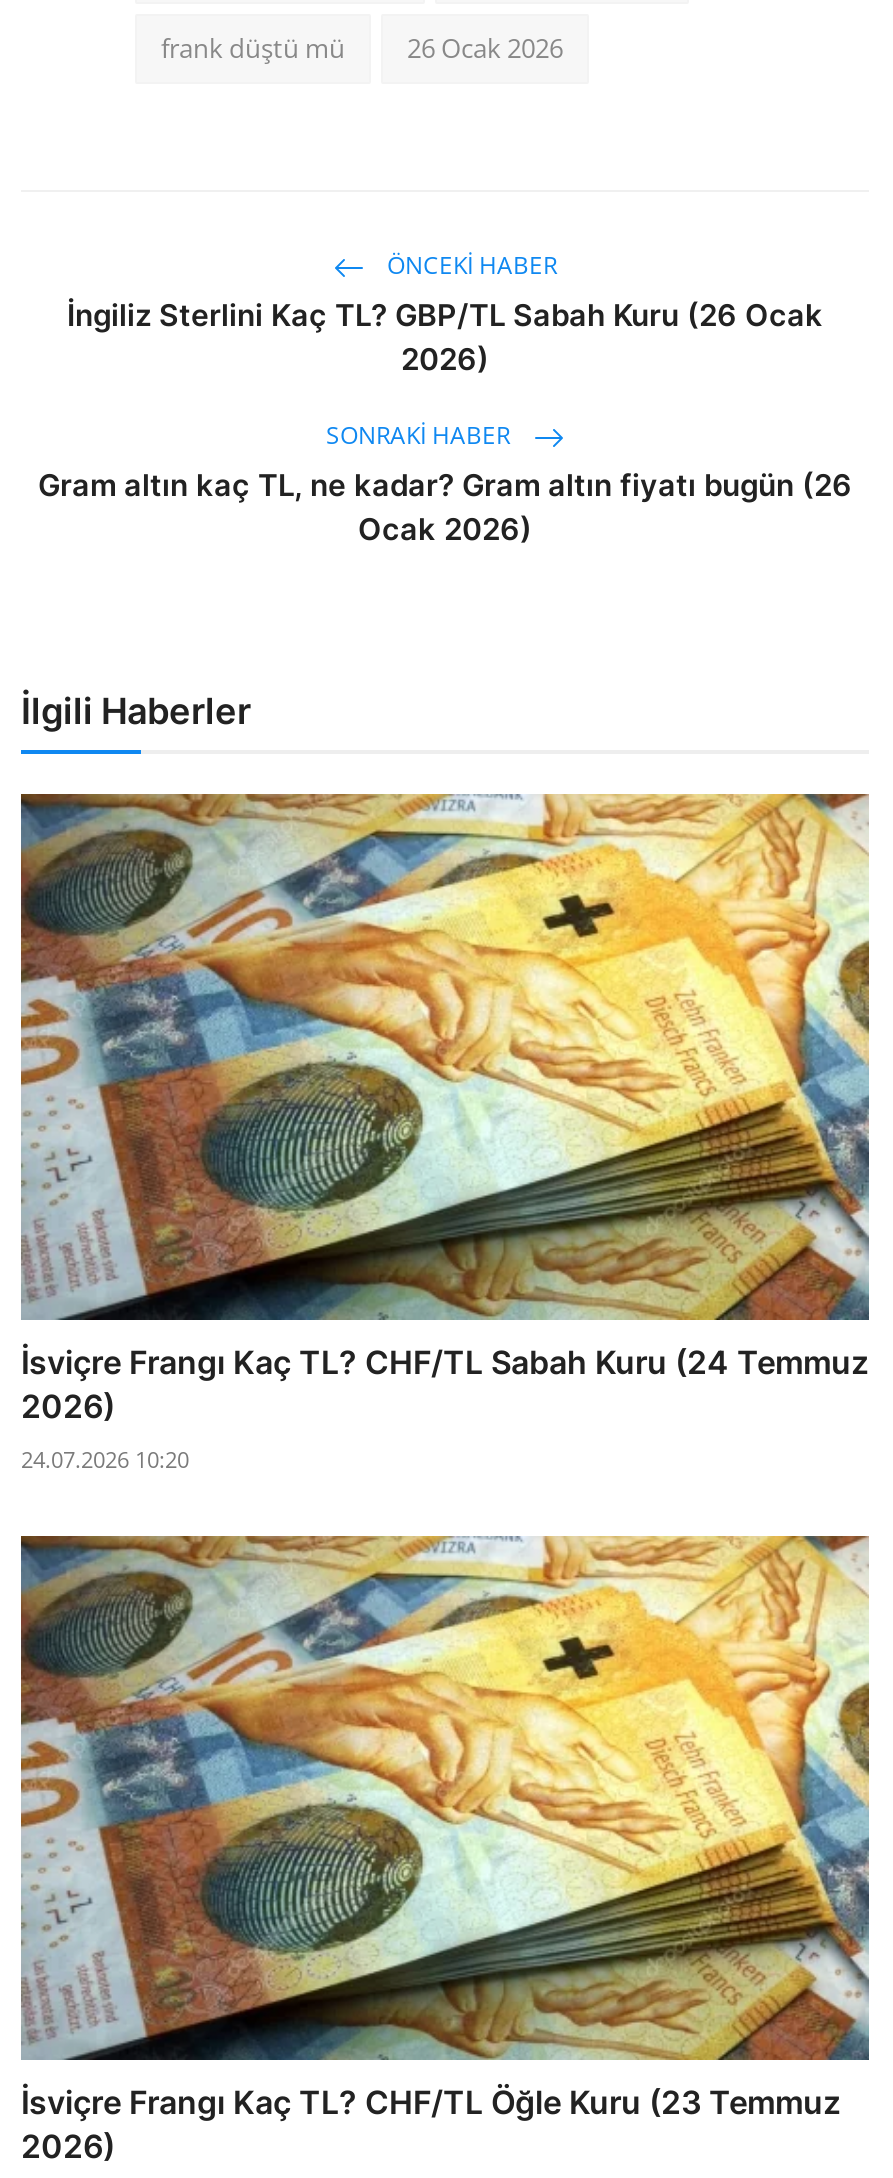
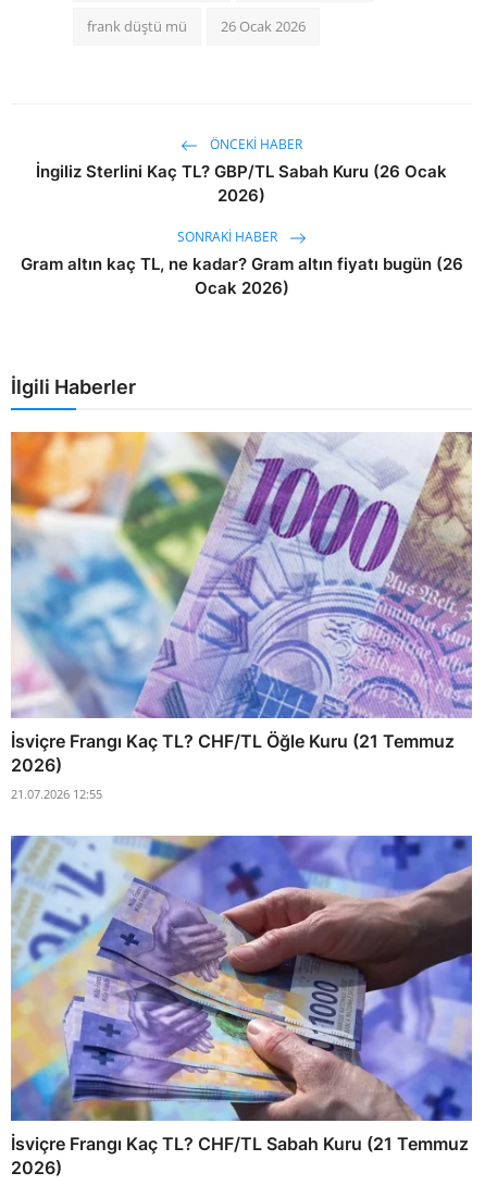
[19,792,871,1381] [image] | İsviçre Frangı Kaç TL? CHF/TL Sabah Kuru (24 Temmuz -> [10,431,473,751] [image] | İsviçre Frangı Kaç TL? CHF/TL Öğle Kuru (21 Temmuz
[21,1443,189,1473] 24.07.2026 10:20 -> [11,785,102,802] 21.07.2026 12:55
[19,1534,871,2122] [image] | İsviçre Frangı Kaç TL? CHF/TL Öğle Kuru (23 Temmuz -> [10,835,473,1155] [image] | İsviçre Frangı Kaç TL? CHF/TL Sabah Kuru (21 Temmuz

